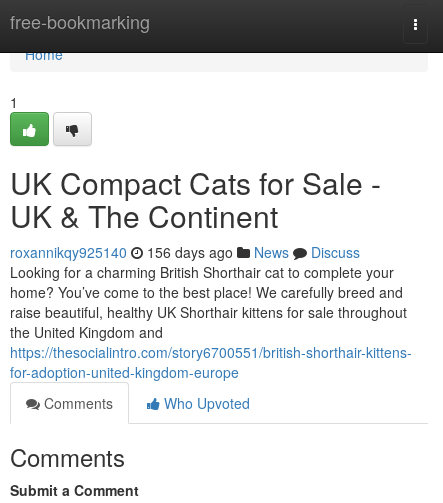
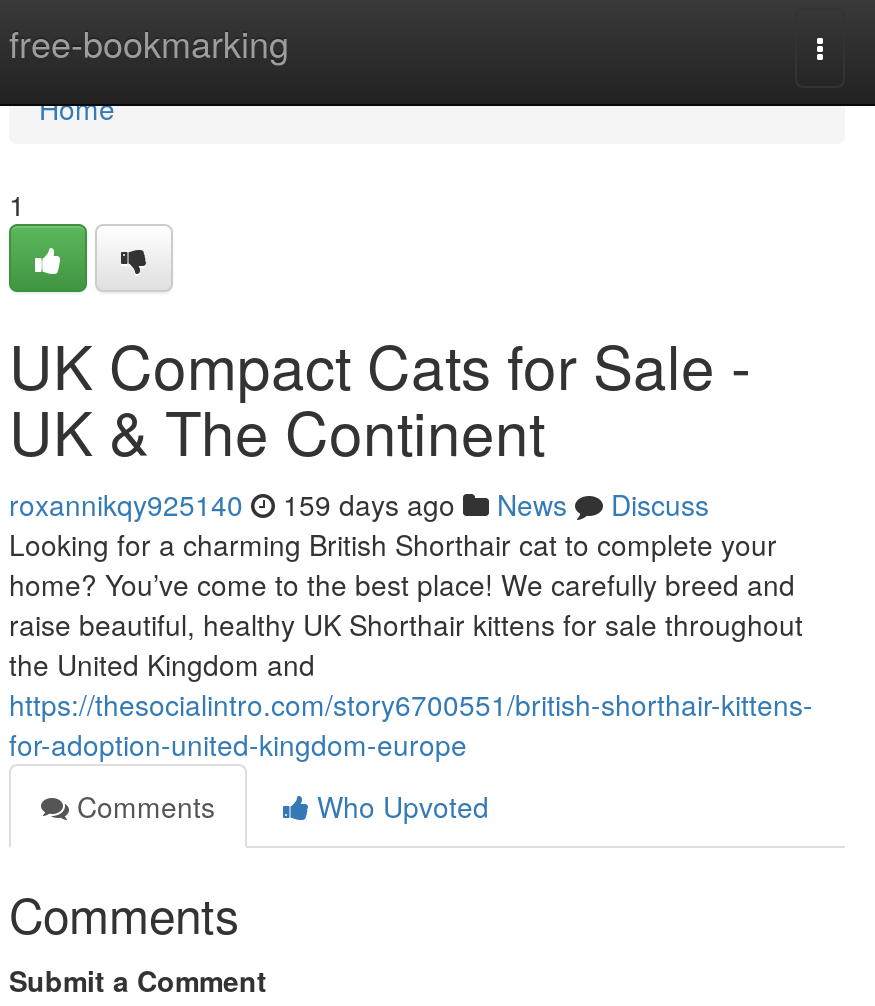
[10,242,360,262] roxannikqy925140 156 days ago News Discuss -> [9,484,709,524] roxannikqy925140 159 days ago News Discuss

